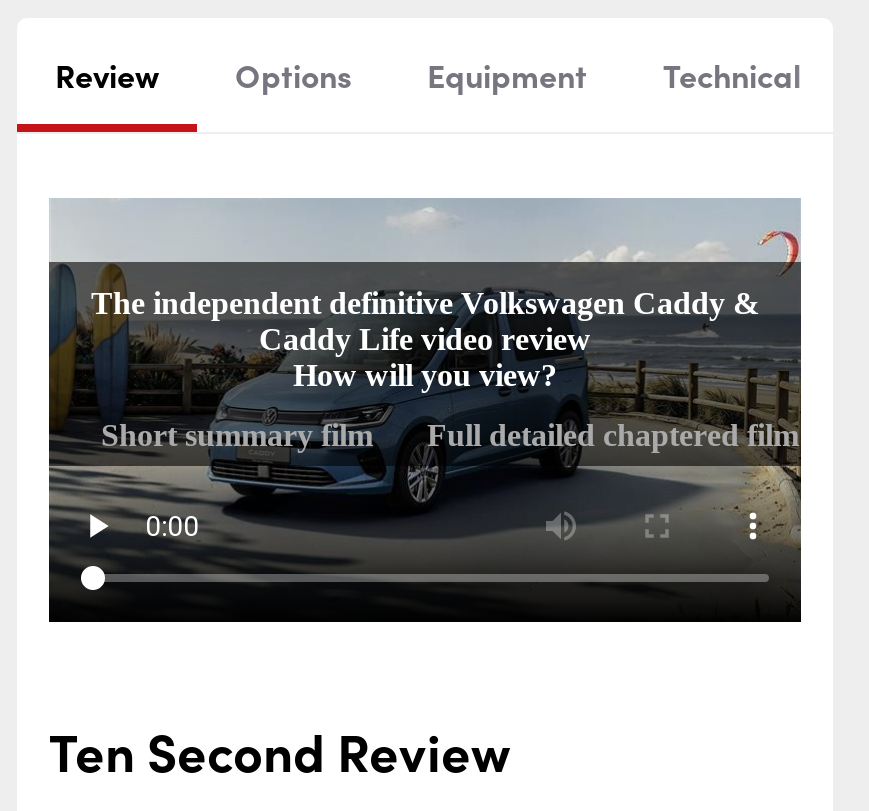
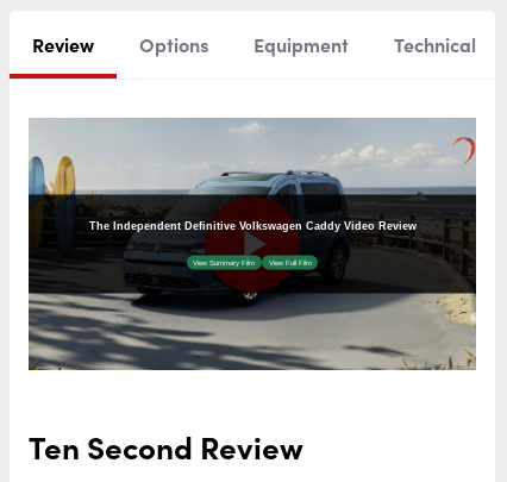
[47,260,801,624] [image] -> [27,156,477,371] [image]

